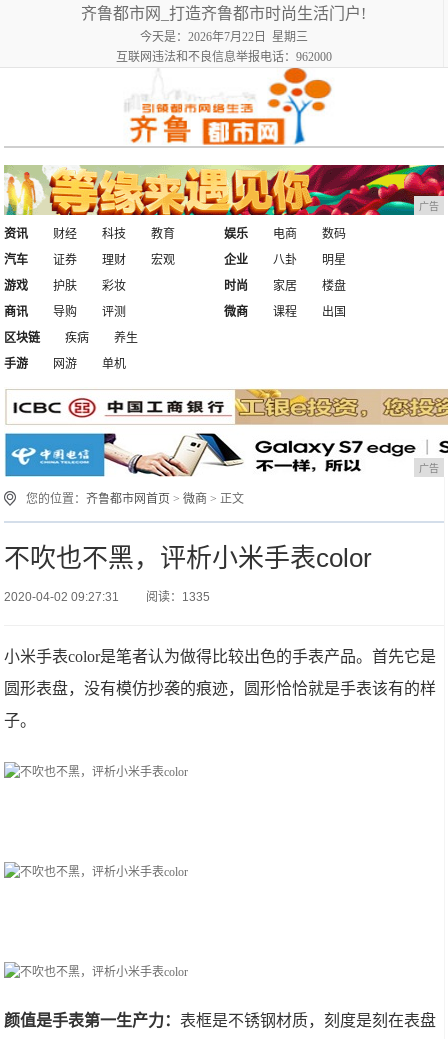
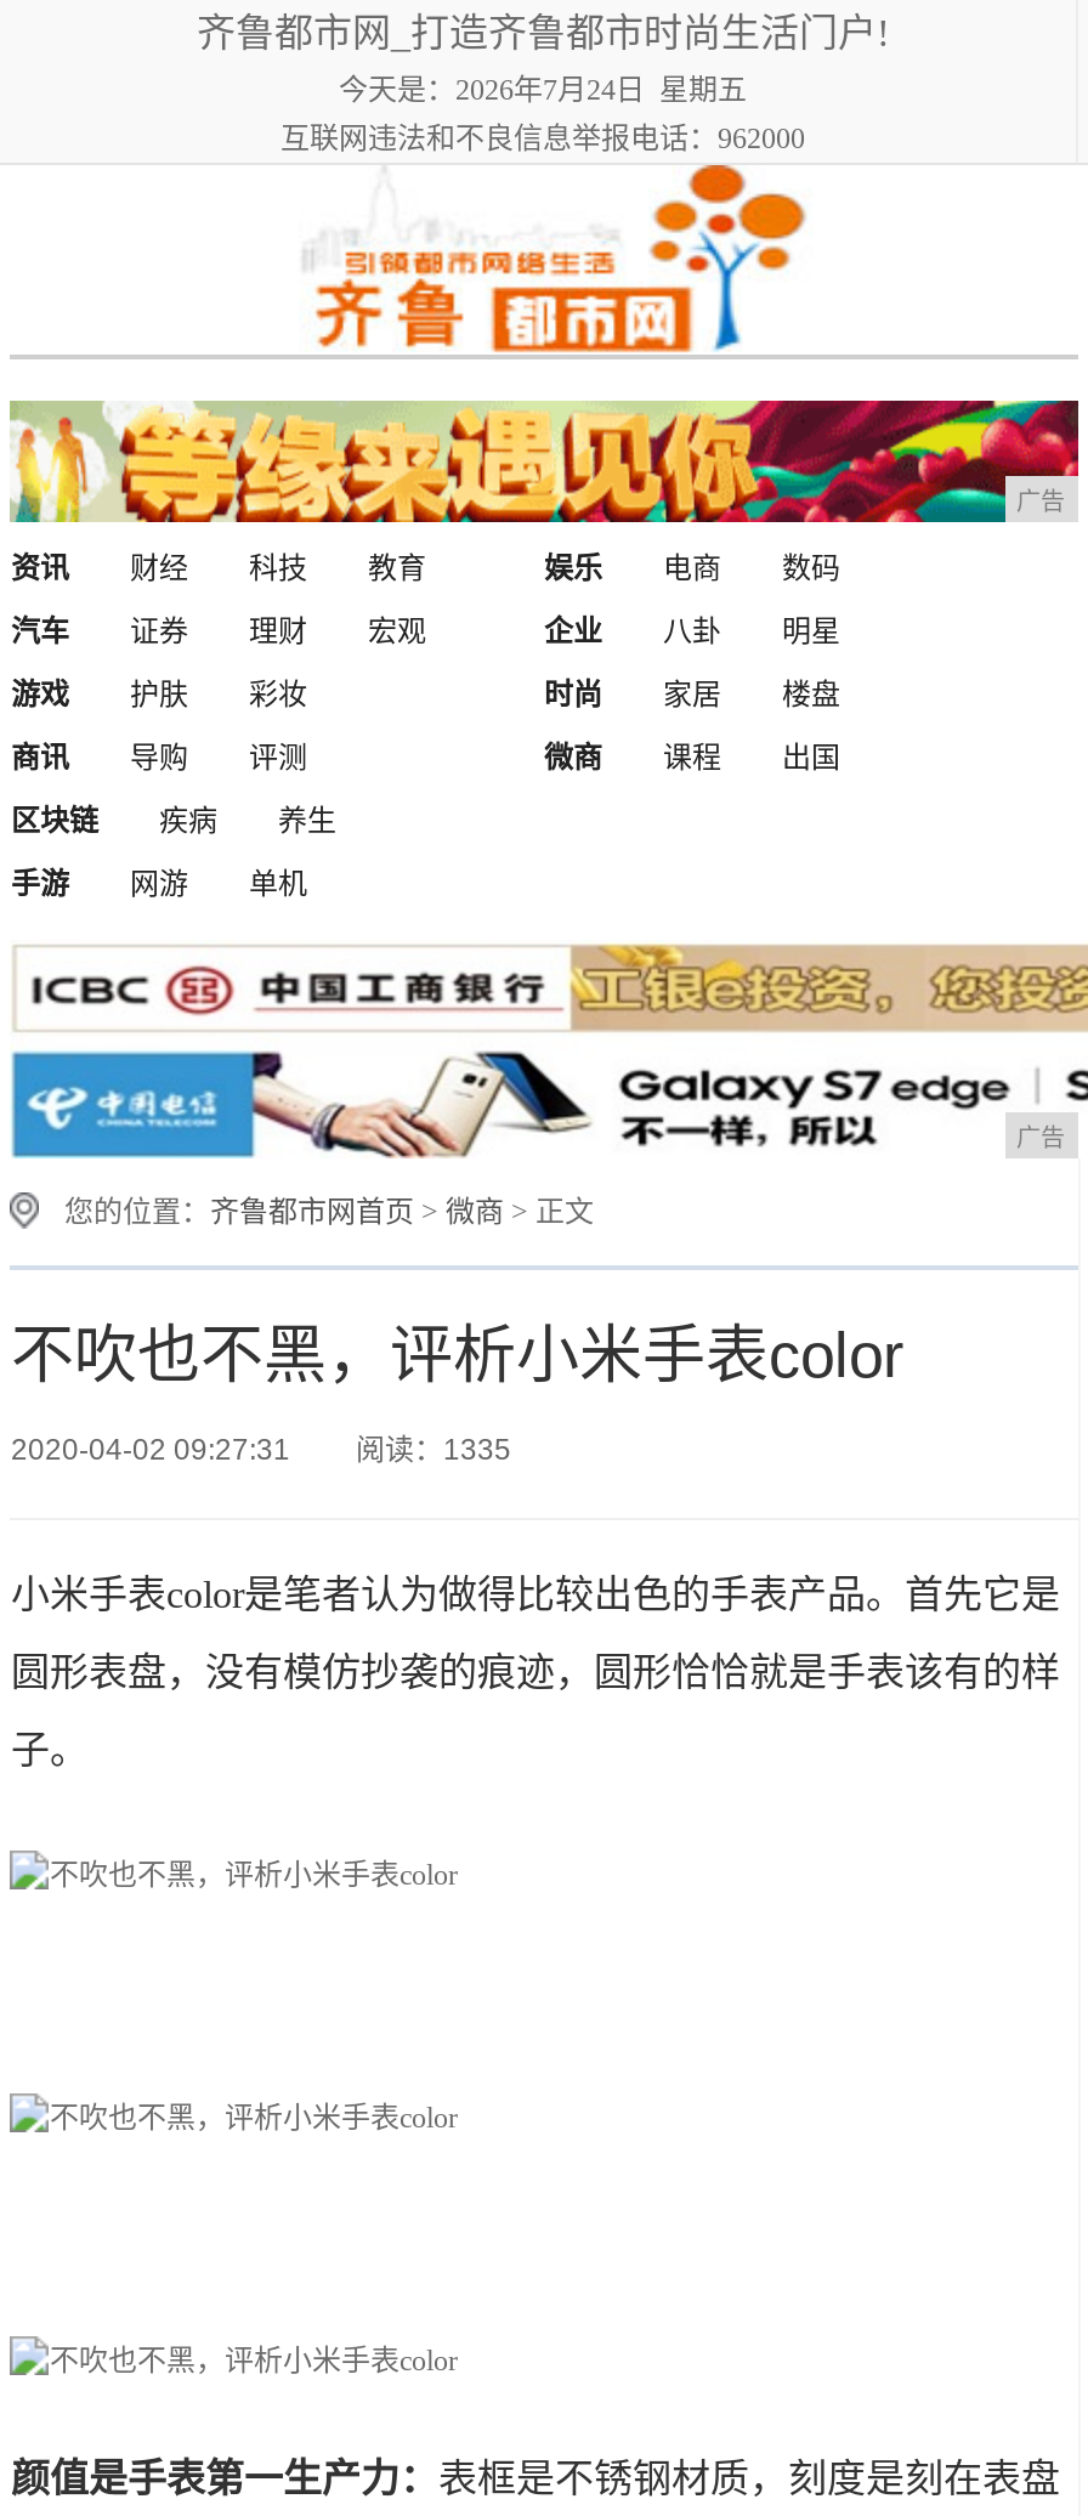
[139,30,307,44] 今天是：2026年7月22日 星期三 -> [339,73,747,107] 今天是：2026年7月24日 星期五

